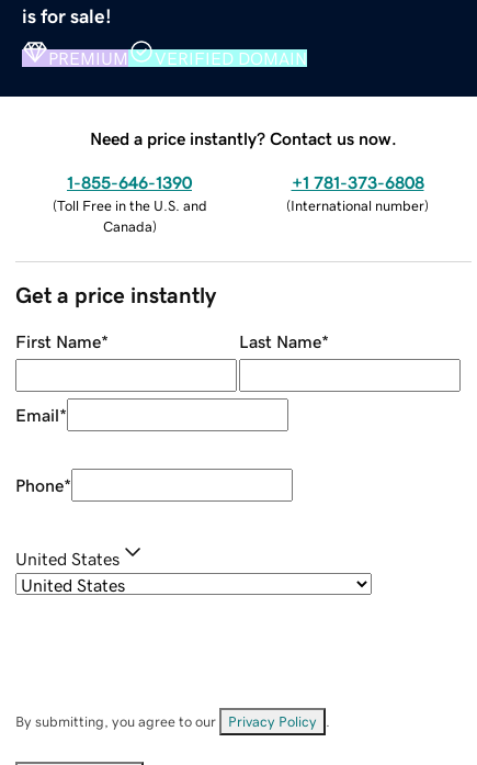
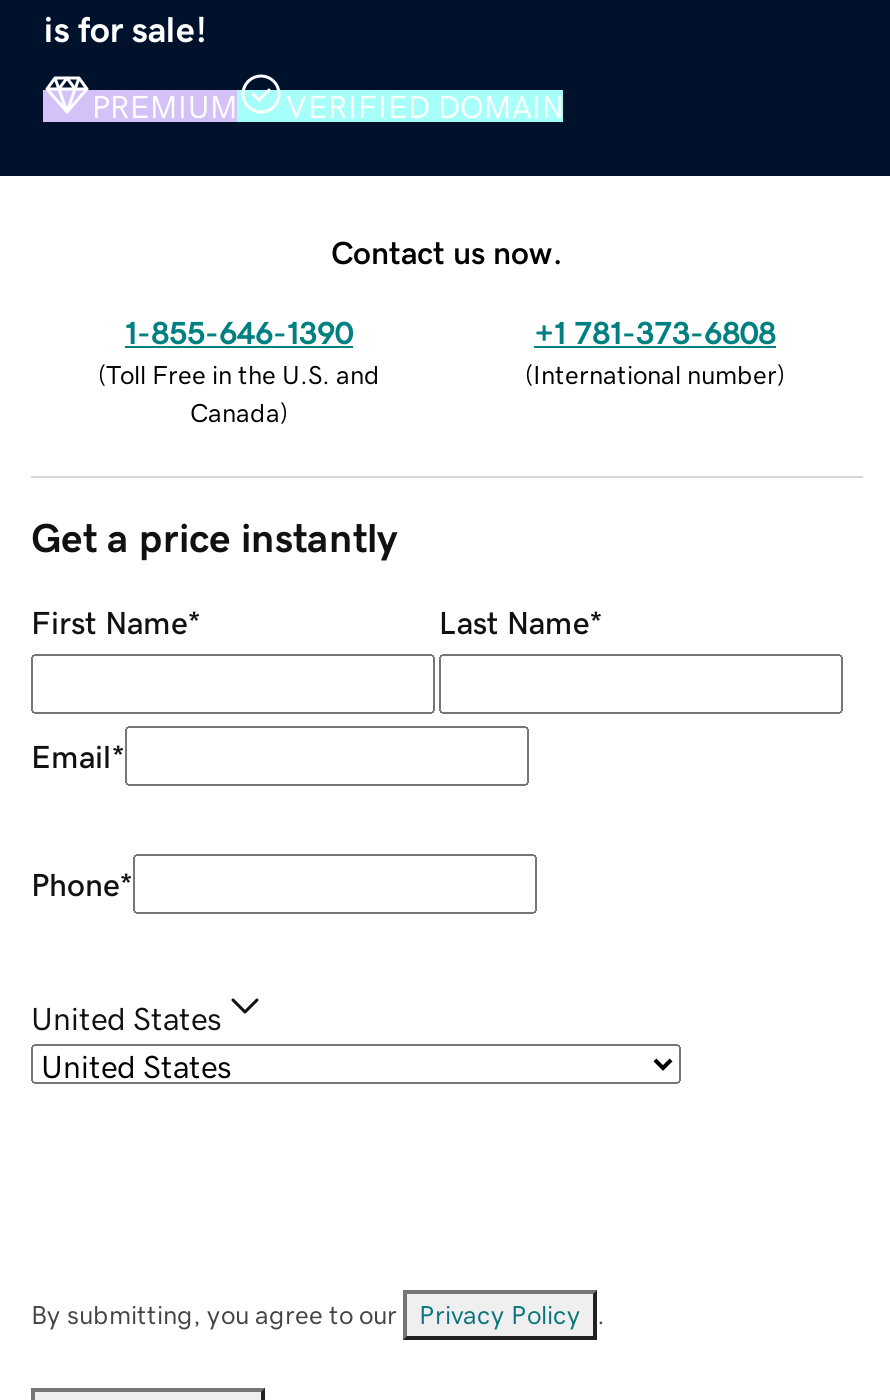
[90,129,397,147] Need a price instantly? Contact us now. -> [331,235,563,267] Contact us now.

